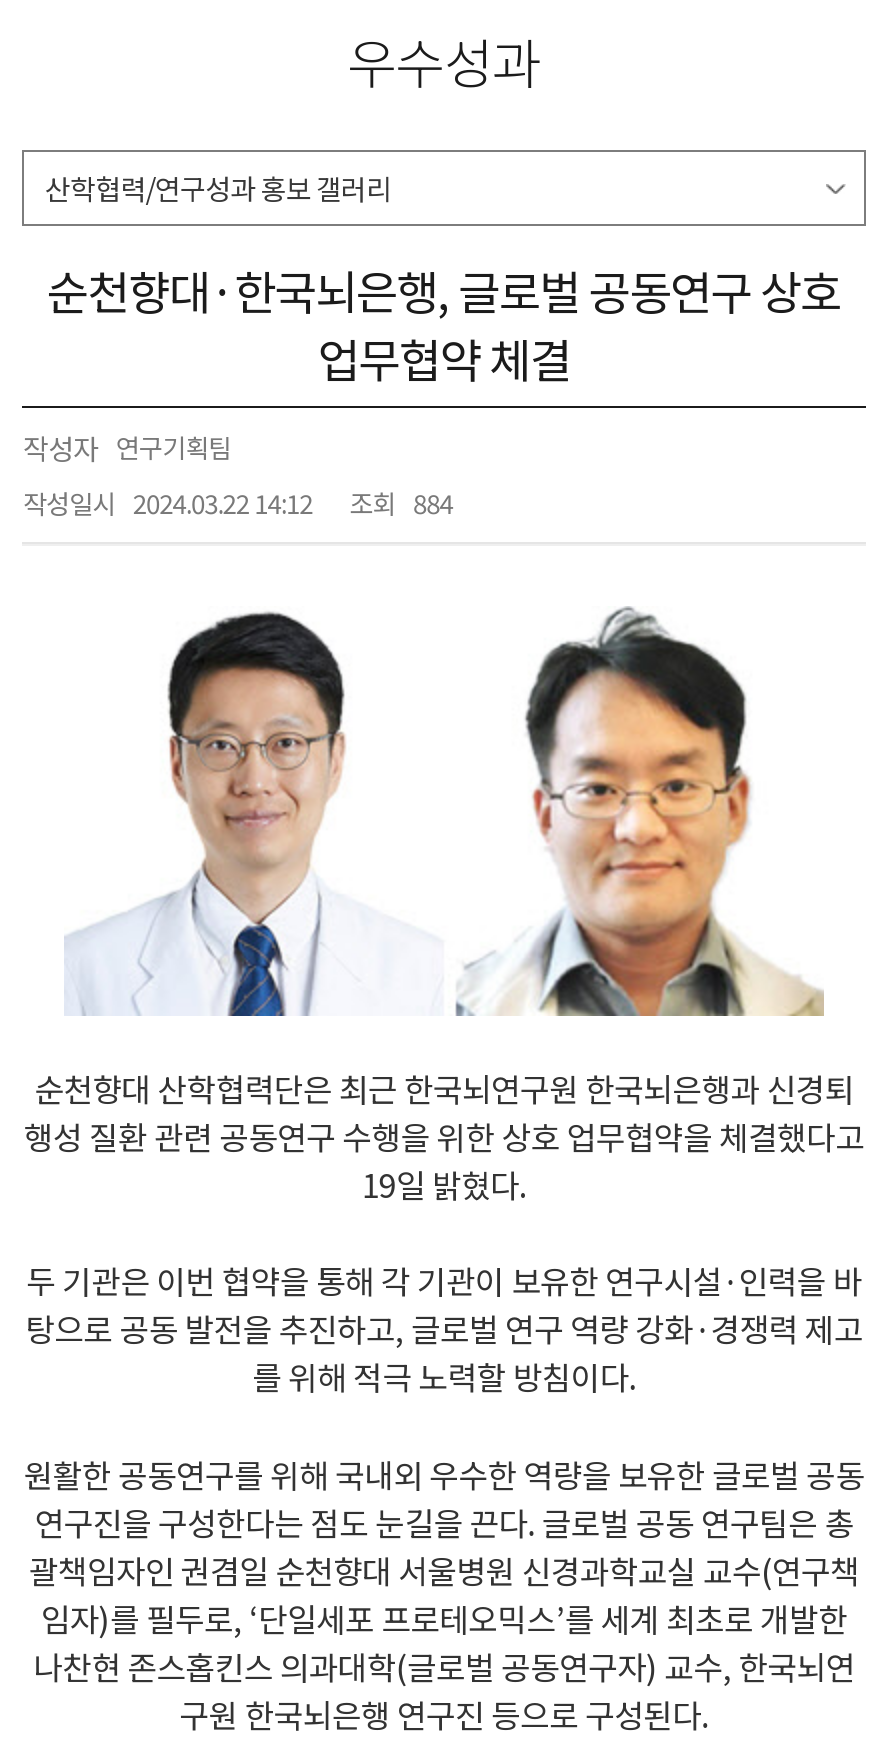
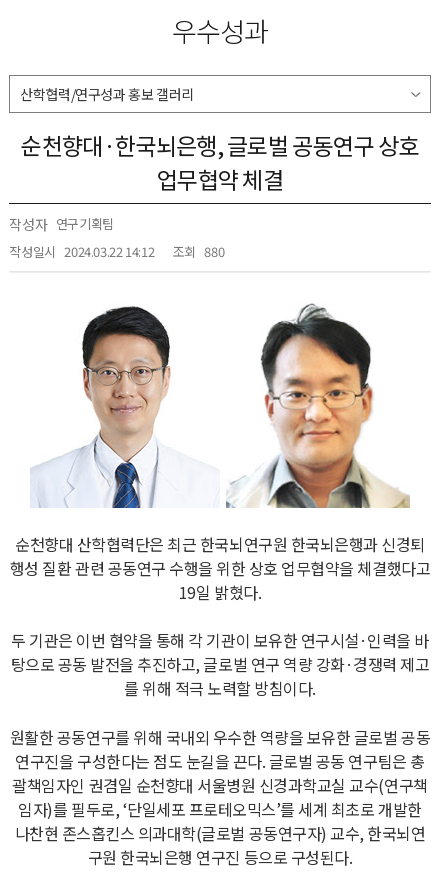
[23,483,453,521] 작성일시 2024.03.22 14:12 조회 884 -> [9,242,224,261] 작성일시 2024.03.22 14:12 조회 880

